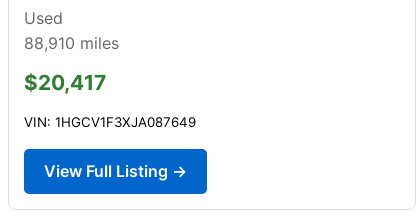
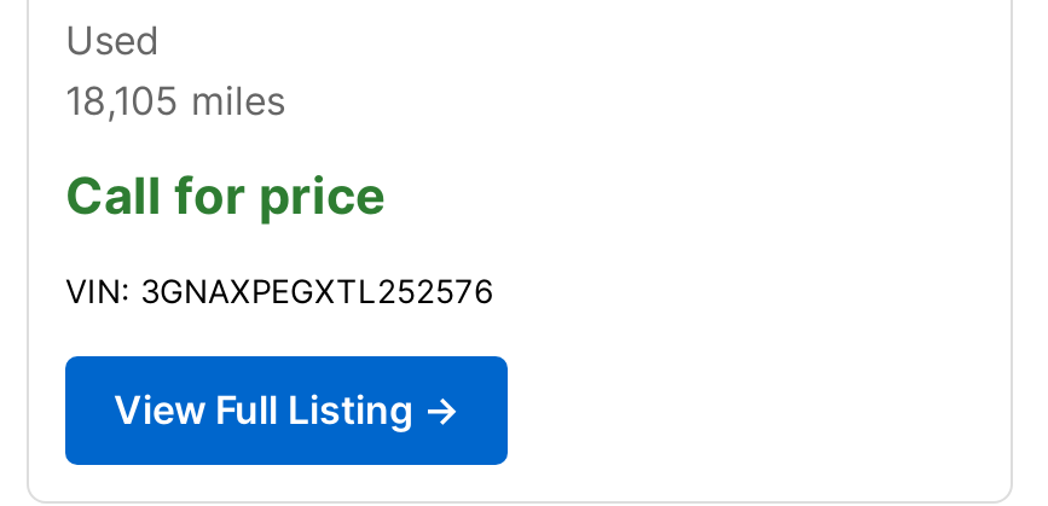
[24,33,119,53] 88,910 miles -> [65,76,285,124] 18,105 miles
[24,70,106,95] $20,417 -> [65,165,384,226] Call for price
[24,114,196,130] VIN: 1HGCV1F3XJA087649 -> [65,271,493,310] VIN: 3GNAXPEGXTL252576

